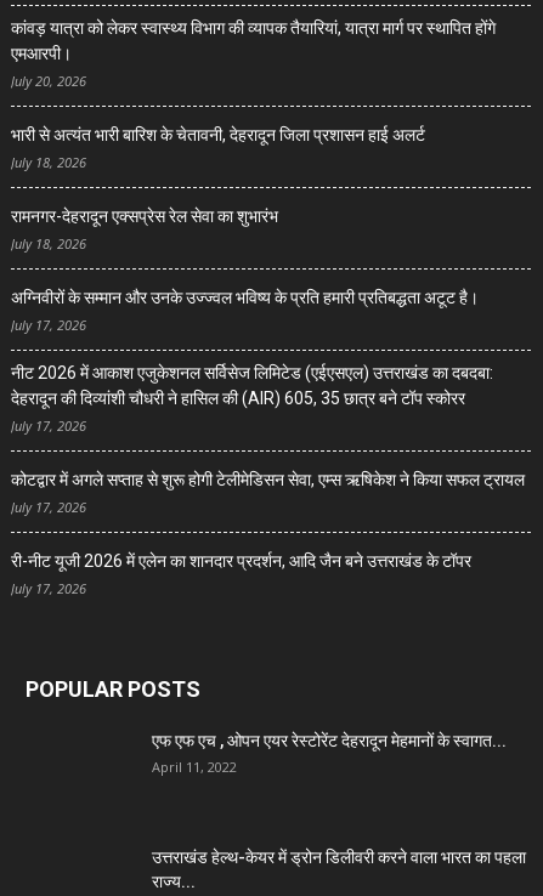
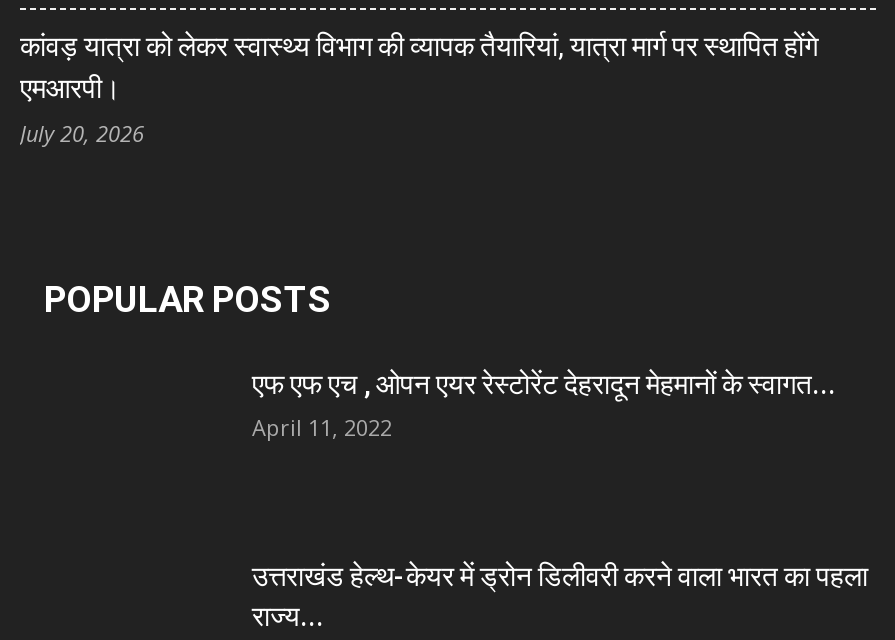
[11,125,525,597] भारी से अत्यंत भारी बारिश के चेतावनी, देहरादून जिला प्रशासन हाई अलर्ट | July 18, 2026 | रामनगर-देहरादून एक्सप्रेस रेल सेवा का शुभारंभ | July 18, 2026 | अग्निवीरों के सम्मान और उनके उज्ज्वल भविष्य के प्रति हमारी प्रतिबद्धता अटूट है। | July 17, 2026 | नीट 2026 में आकाश एजुकेशनल सर्विसेज लिमिटेड (एईएसएल) उत्तराखंड का दबदबा: | देहरादून की दिव्यांशी चौधरी ने हासिल की (AIR) 605, 35 छात्र बने टॉप स्कोरर | July 17, 2026 | कोटद्वार में अगले सप्ताह से शुरू होगी टेलीमेडिसन सेवा, एम्स ऋषिकेश ने किया सफल ट्रायल | July 17, 2026 | री-नीट यूजी 2026 में एलेन का शानदार प्रदर्शन, आदि जैन बने उत्तराखंड के टॉपर | July 17, 2026 -> none

